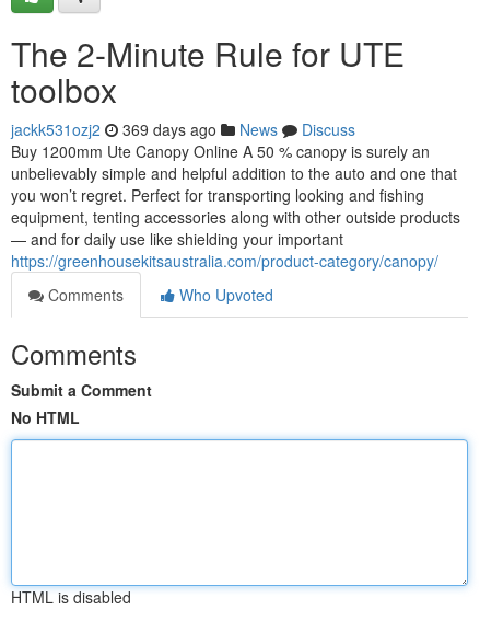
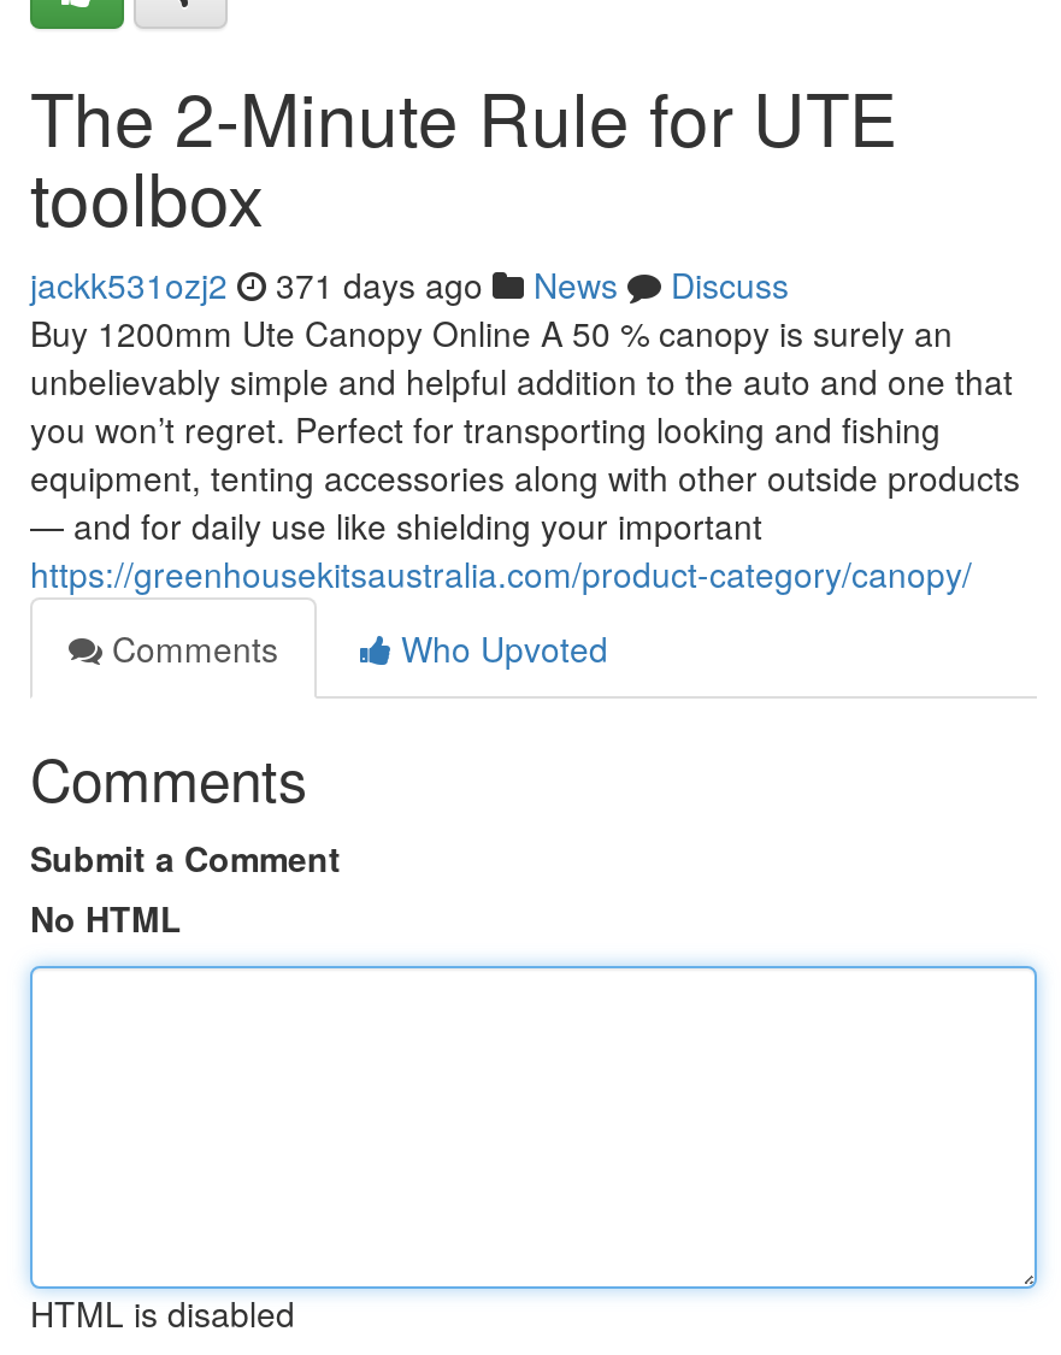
[11,118,355,140] jackk531ozj2 369 days ago News Discuss -> [30,260,789,308] jackk531ozj2 371 days ago News Discuss

